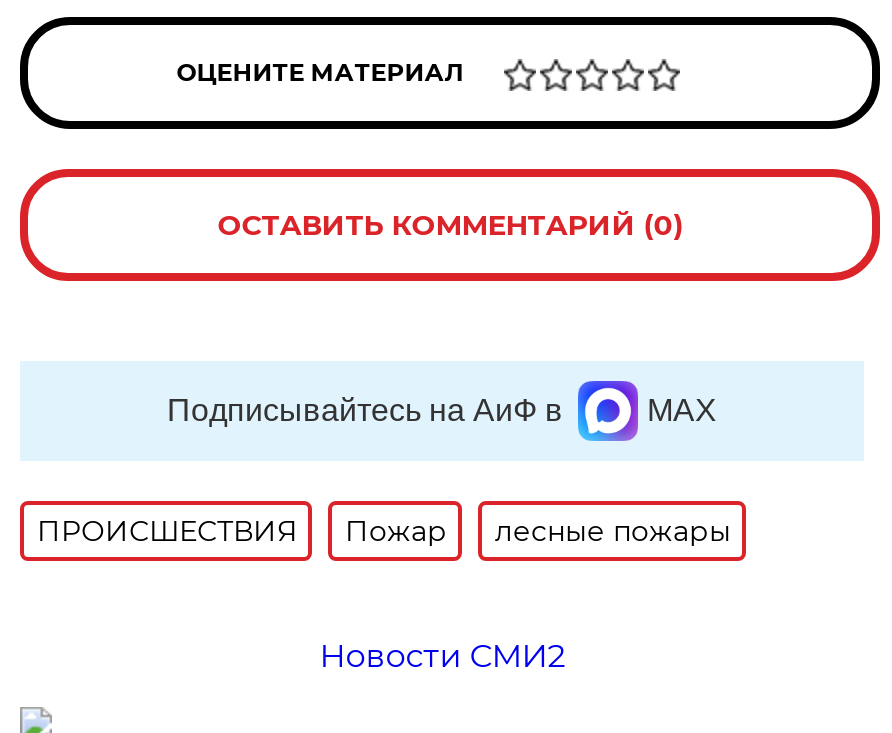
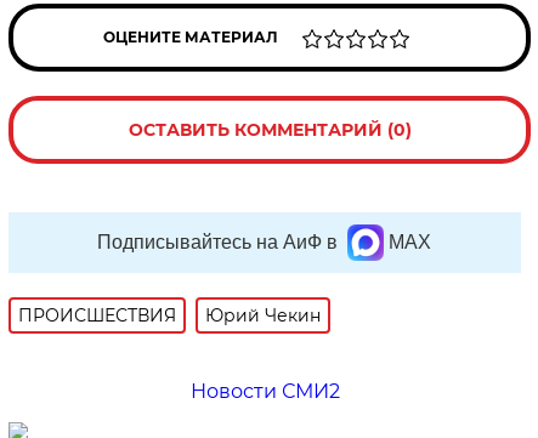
[345,513,731,549] Пожар | лесные пожары -> [206,305,321,326] Юрий Чекин

